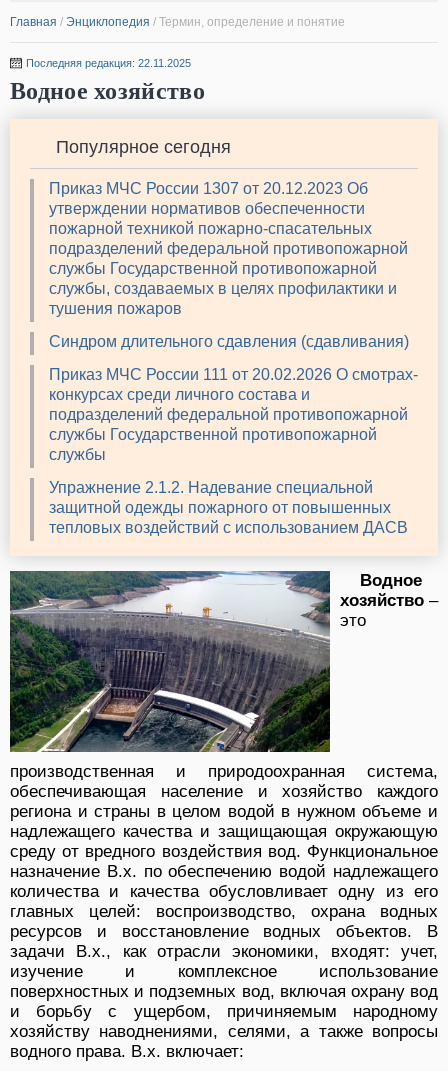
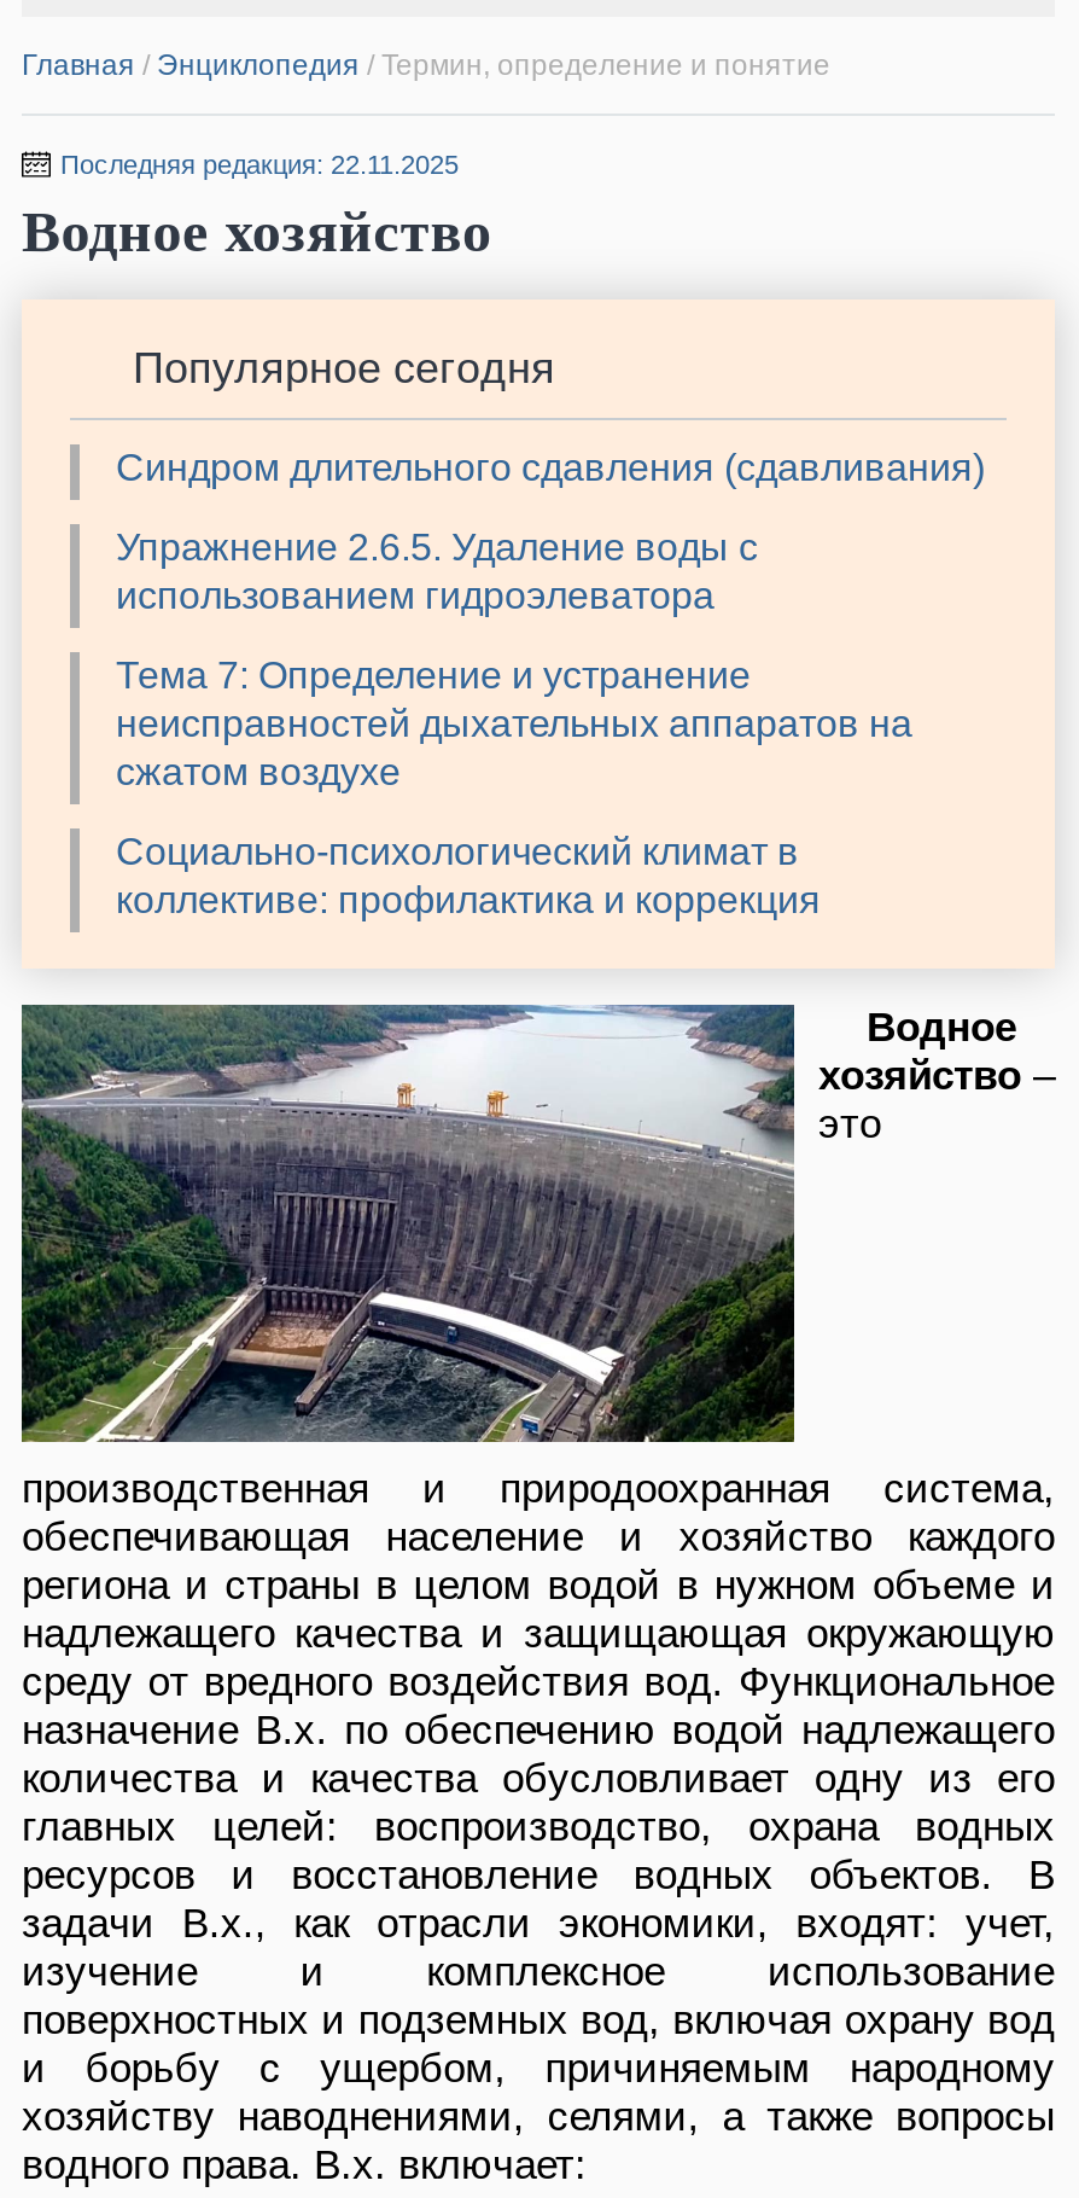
[49,180,408,317] Приказ МЧС России 1307 от 20.12.2023 Об | утверждении нормативов обеспеченности | пожарной техникой пожарно-спасательных | подразделений федеральной противопожарной | службы Государственной противопожарной | службы, создаваемых в целях профилактики и | тушения пожаров -> none
[49,366,418,536] Приказ МЧС России 111 от 20.02.2026 О смотрах- | конкурсах среди личного состава и | подразделений федеральной противопожарной | службы Государственной противопожарной | службы | Упражнение 2.1.2. Надевание специальной | защитной одежды пожарного от повышенных | тепловых воздействий с использованием ДАСВ -> [116,528,912,921] Упражнение 2.6.5. Удаление воды с | использованием гидроэлеватора | Тема 7: Определение и устранение | неисправностей дыхательных аппаратов на | сжатом воздухе | Социально-психологический климат в | коллективе: профилактика и коррекция

